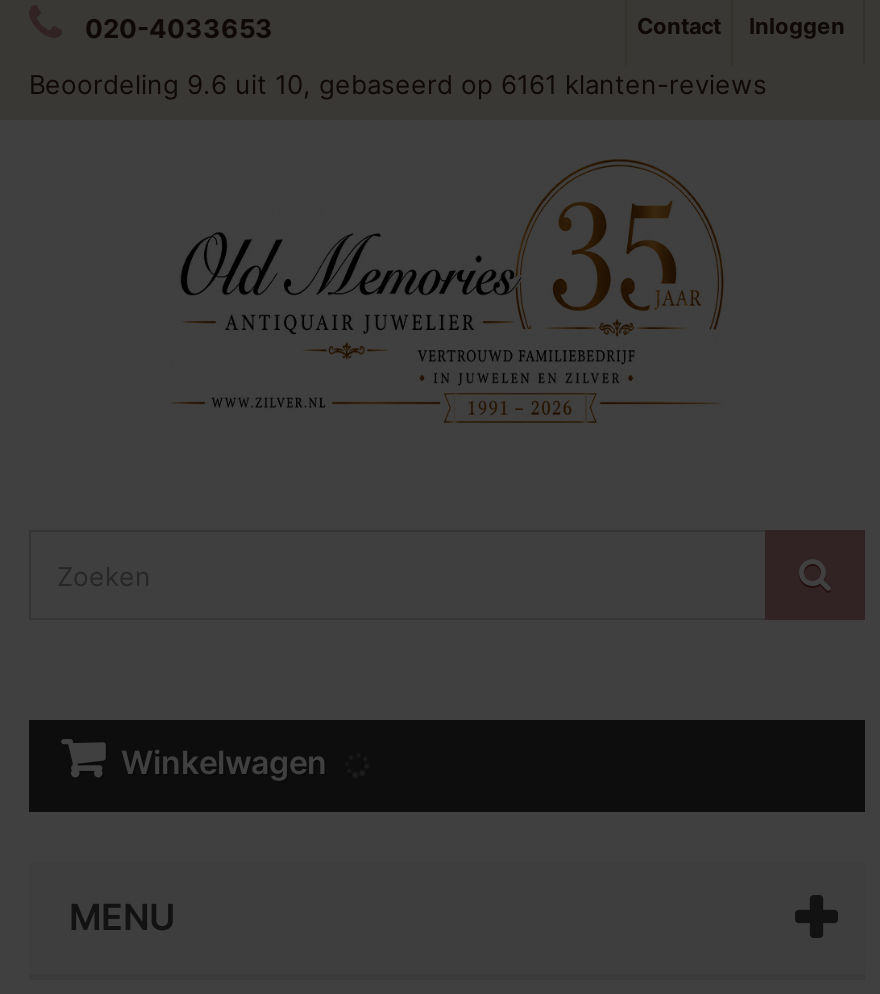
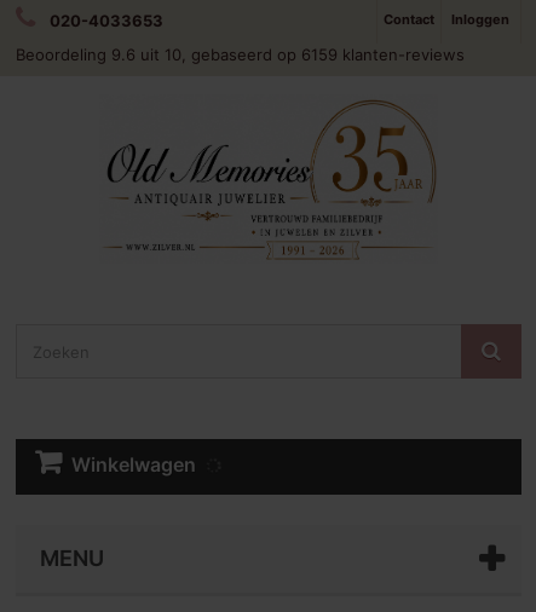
[29,68,767,100] Beoordeling 9.6 uit 10, gebaseerd op 6161 klanten-reviews -> [16,45,465,64] Beoordeling 9.6 uit 10, gebaseerd op 6159 klanten-reviews

